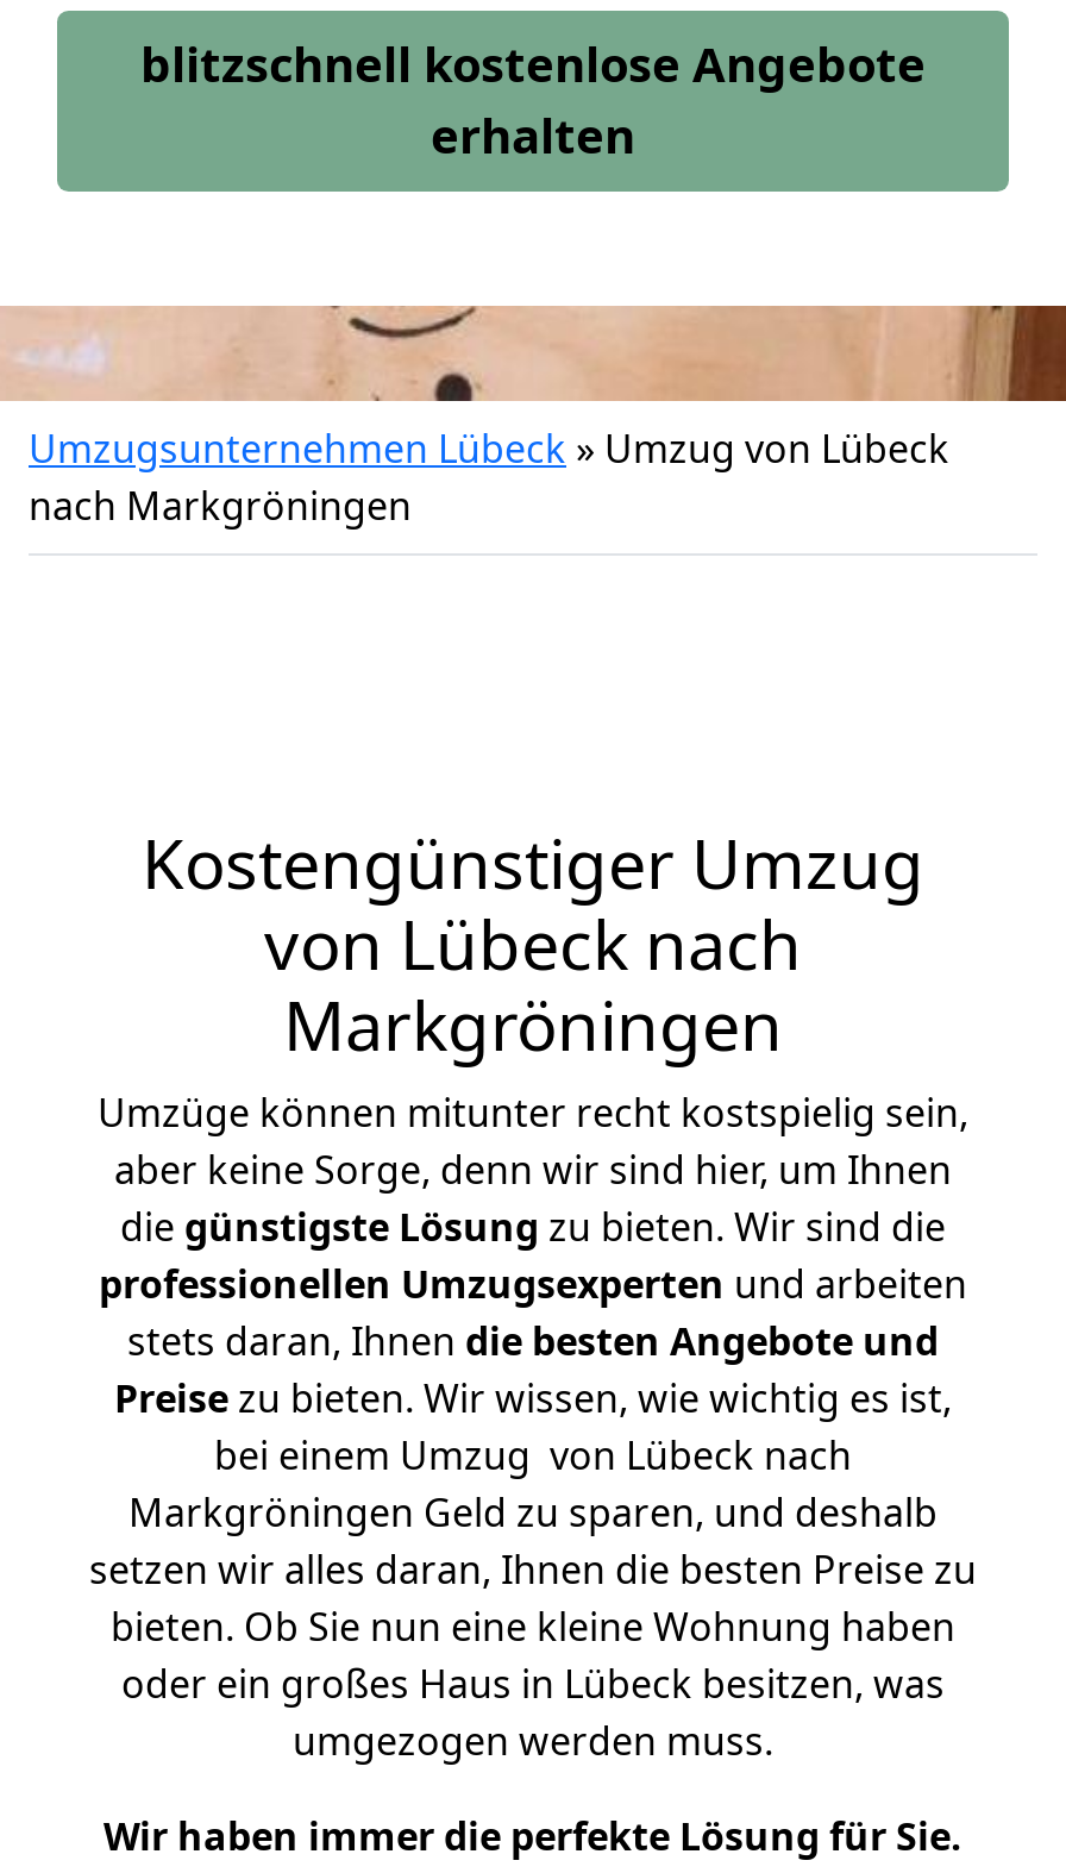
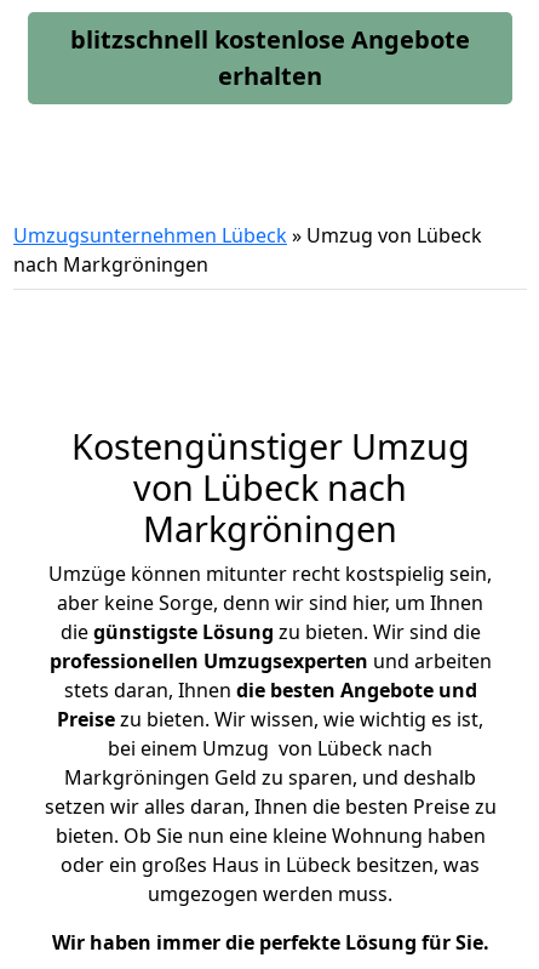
[7,303,1059,403] [image] -> none

